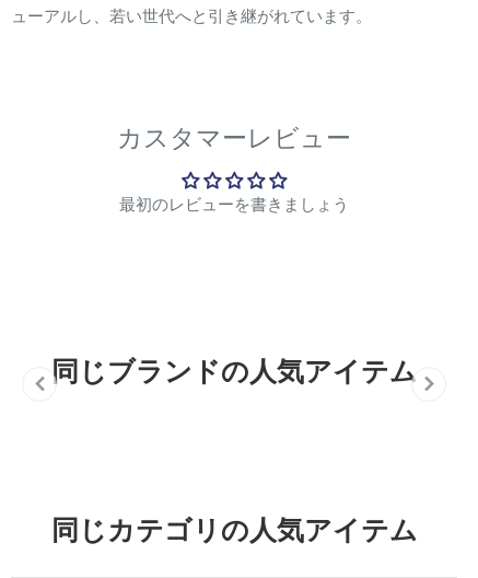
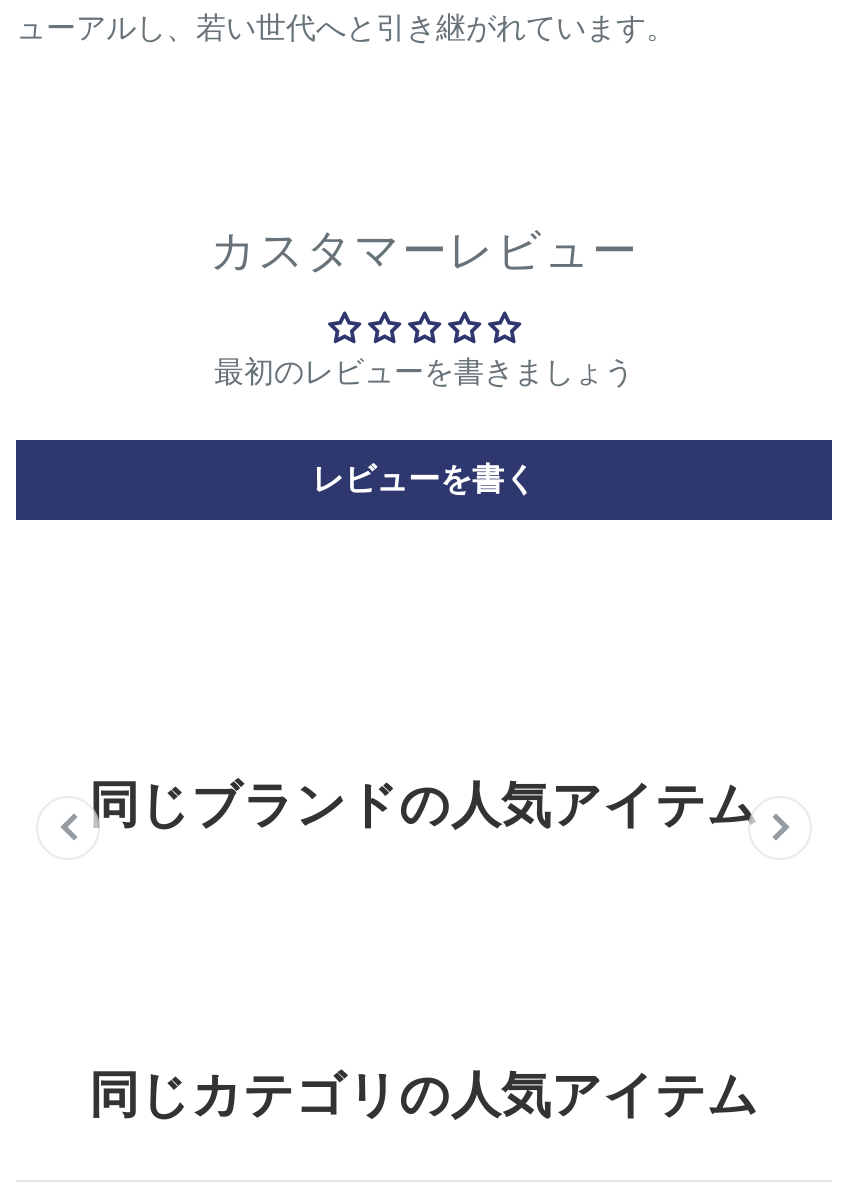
none -> [312,462,536,496] レビューを書く

